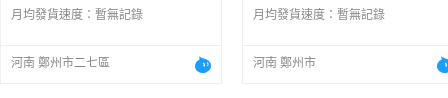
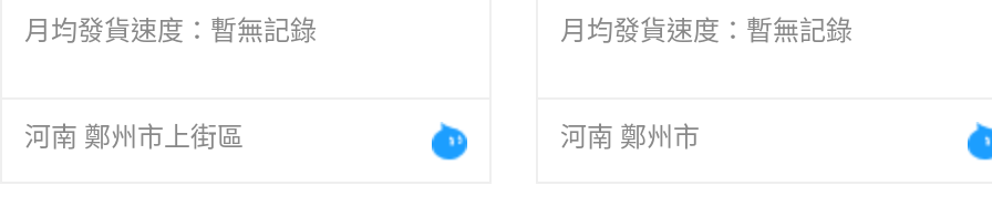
[11,56,110,70] 河南 鄭州市二七區 -> [24,122,244,153] 河南 鄭州市上街區

